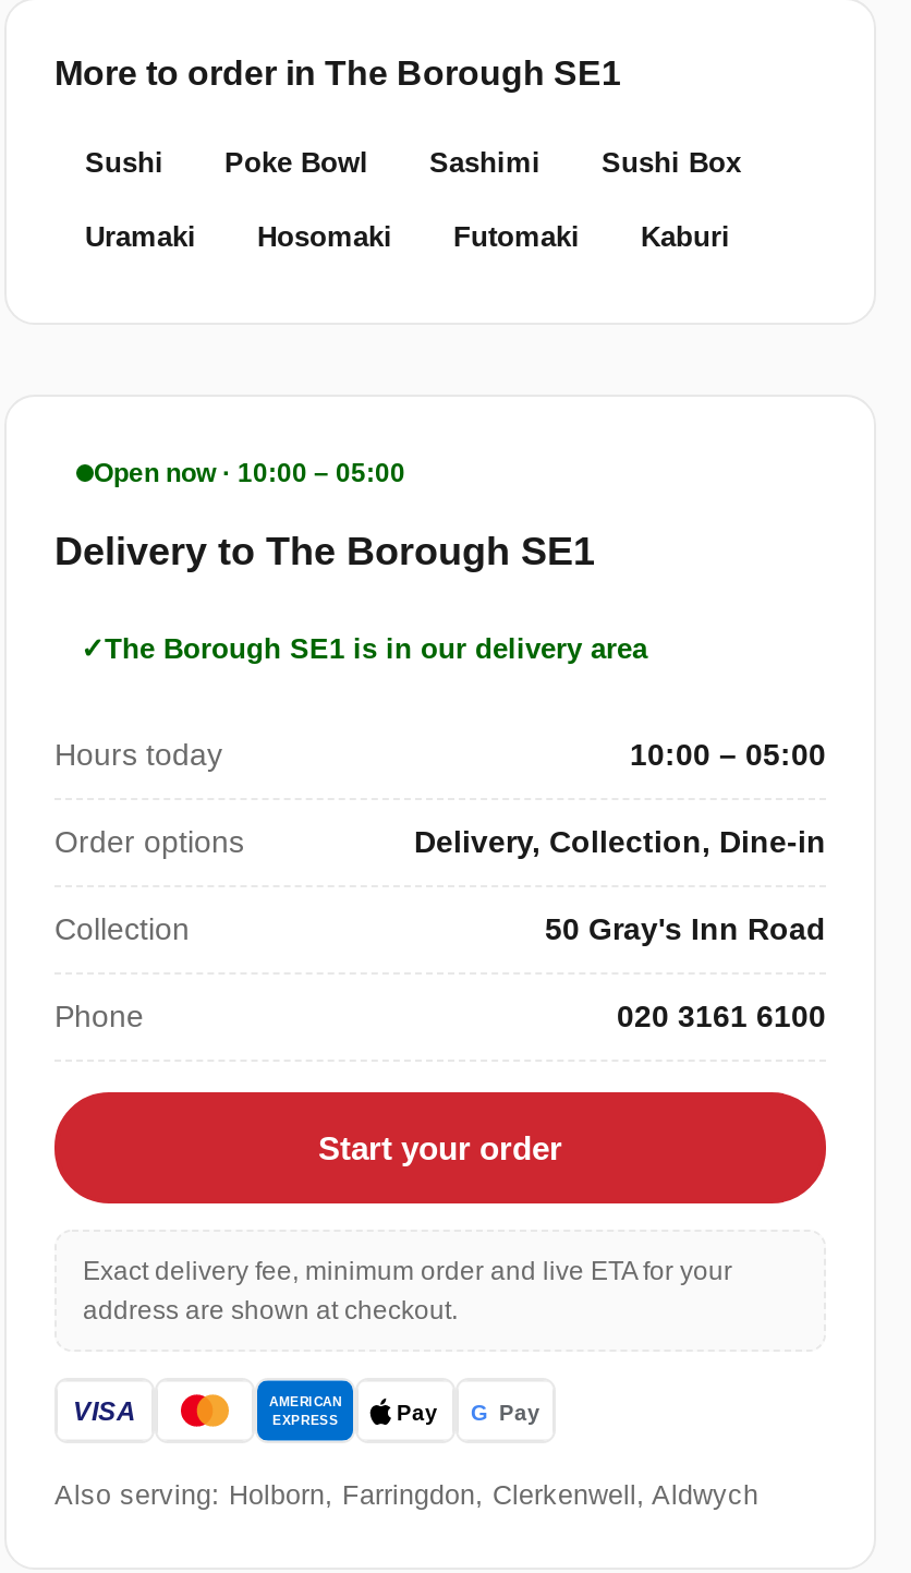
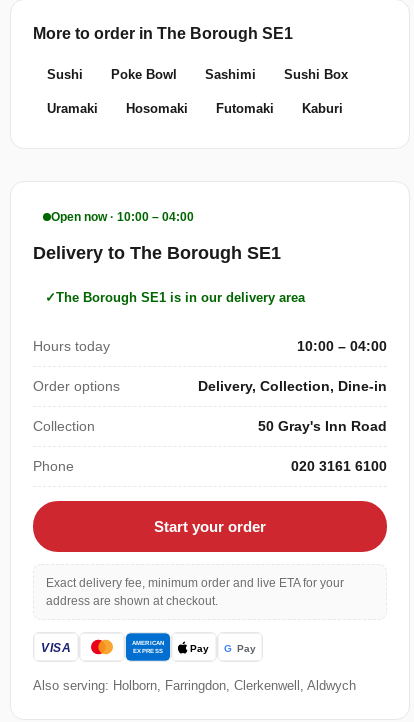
[94,458,405,488] Open now · 10:00 – 05:00 -> [51,210,194,224] Open now · 10:00 – 04:00
[630,737,826,772] 10:00 – 05:00 -> [297,338,387,354] 10:00 – 04:00

